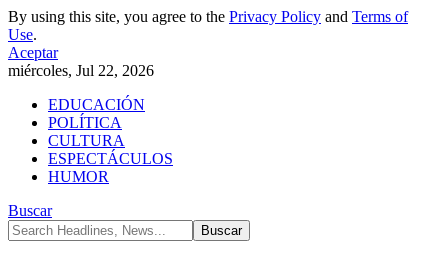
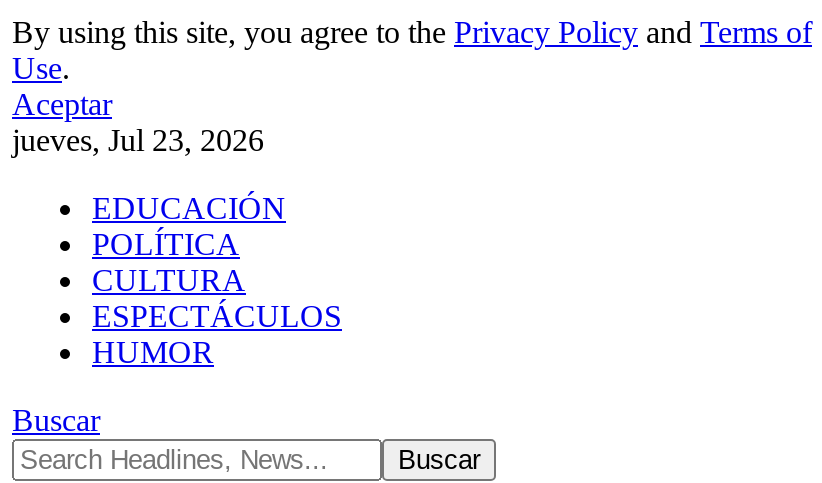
[8,62,154,79] miércoles, Jul 22, 2026 -> [12,123,264,157] jueves, Jul 23, 2026

